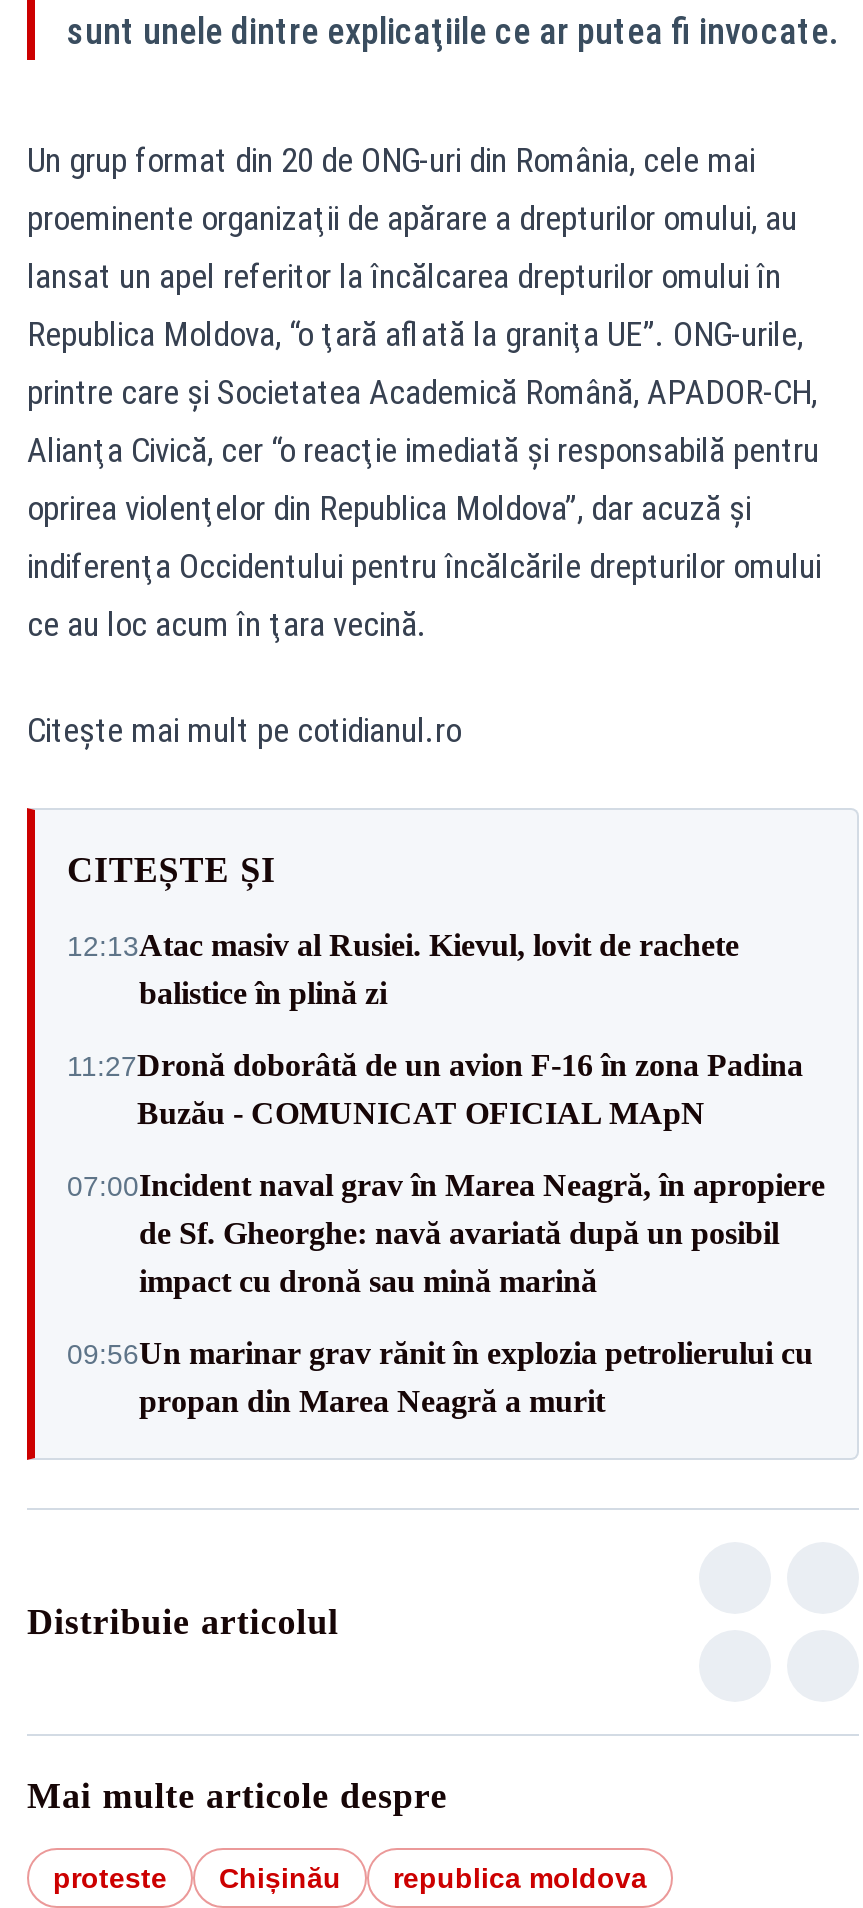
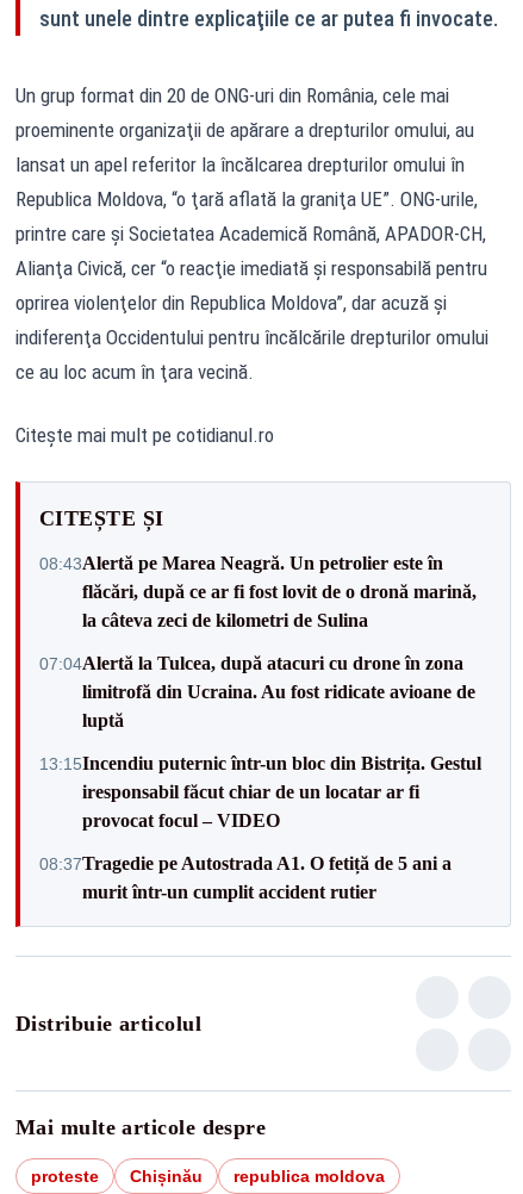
[67,928,739,1010] 12:13Atac masiv al Rusiei. Kievul, lovit de rachete | balistice în plină zi -> [39,553,477,630] 08:43Alertă pe Marea Neagră. Un petrolier este în | flăcări, după ce ar fi fost lovit de o dronă marină, | la câteva zeci de kilometri de Sulina
[67,1048,803,1130] 11:27Dronă doborâtă de un avion F‑16 în zona Padina | Buzău - COMUNICAT OFICIAL MApN -> [39,653,475,730] 07:04Alertă la Tulcea, după atacuri cu drone în zona | limitrofă din Ucraina. Au fost ridicate avioane de | luptă
[67,1168,825,1298] 07:00Incident naval grav în Marea Neagră, în apropiere | de Sf. Gheorghe: navă avariată după un posibil | impact cu dronă sau mină marină -> [39,753,481,831] 13:15Incendiu puternic într-un bloc din Bistrița. Gestul | iresponsabil făcut chiar de un locatar ar fi | provocat focul – VIDEO
[67,1336,813,1418] 09:56Un marinar grav rănit în explozia petrolierului cu | propan din Marea Neagră a murit -> [39,853,452,902] 08:37Tragedie pe Autostrada A1. O fetiță de 5 ani a | murit într-un cumplit accident rutier

